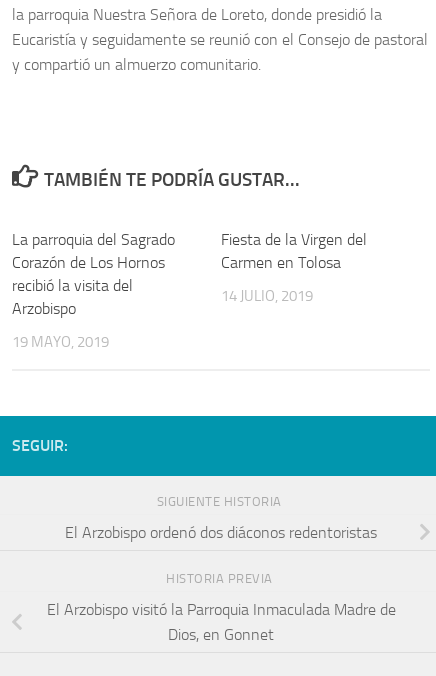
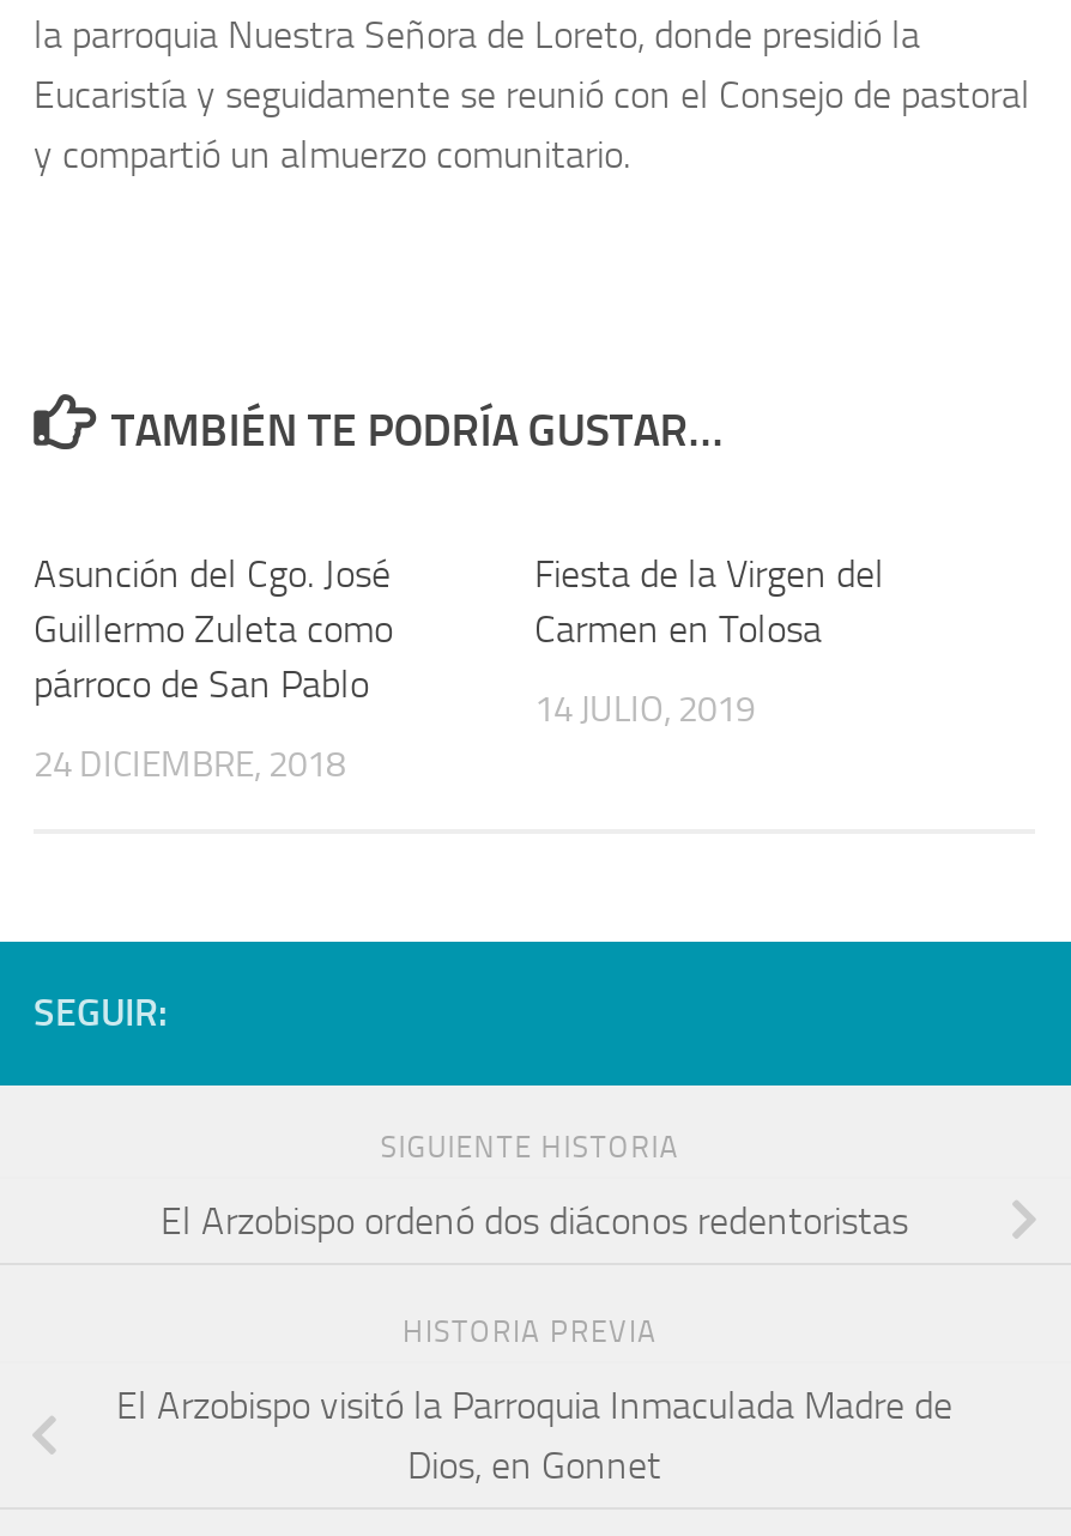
[12,230,175,318] La parroquia del Sagrado | Corazón de Los Hornos | recibió la visita del | Arzobispo -> [34,550,393,706] Asunción del Cgo. José | Guillermo Zuleta como | párroco de San Pablo
[12,333,109,351] 19 MAYO, 2019 -> [34,742,345,785] 24 DICIEMBRE, 2018

